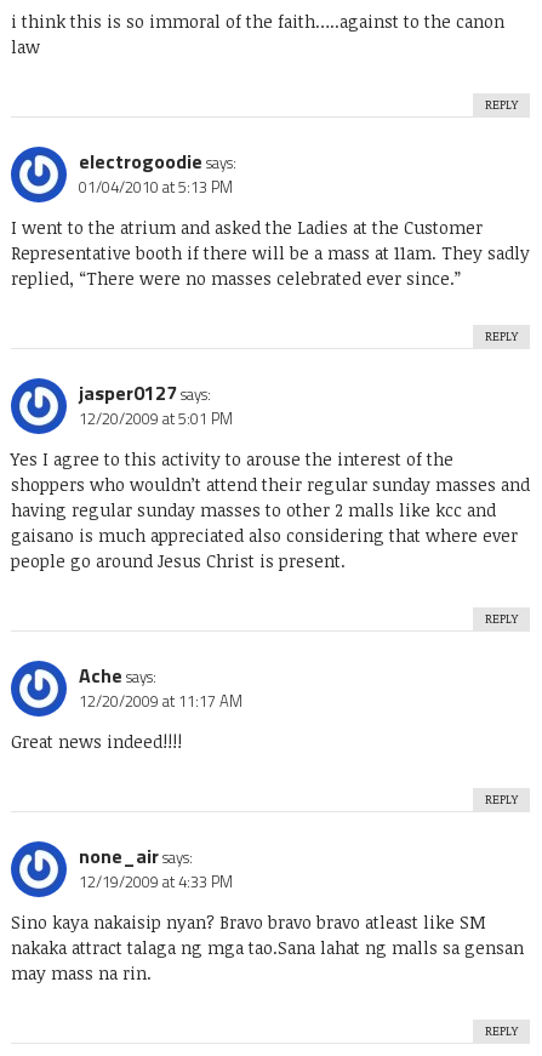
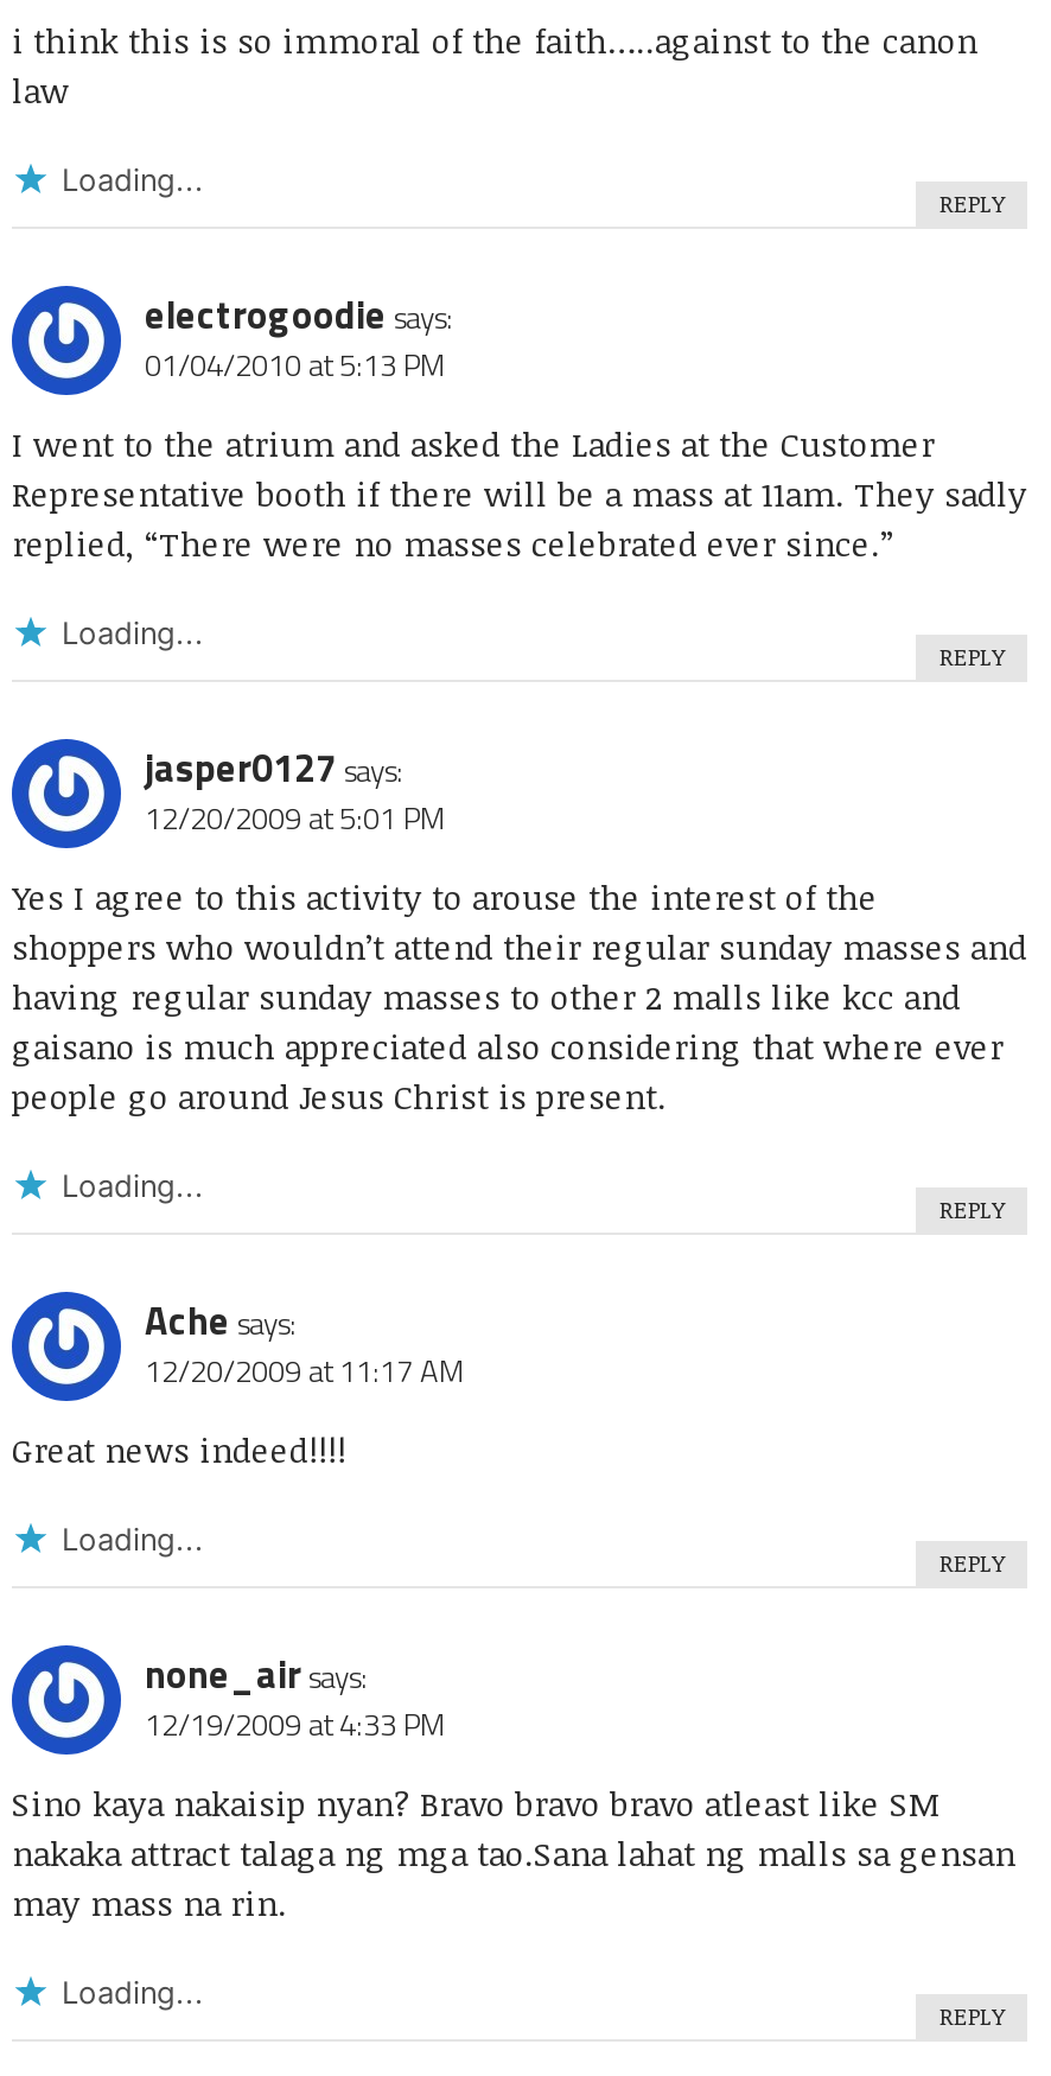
none -> [62,163,204,199] Loading...
none -> [62,616,204,652] Loading...
none -> [62,1169,204,1205] Loading...
none -> [62,1523,204,1558] Loading...
none -> [62,1976,204,2011] Loading...

